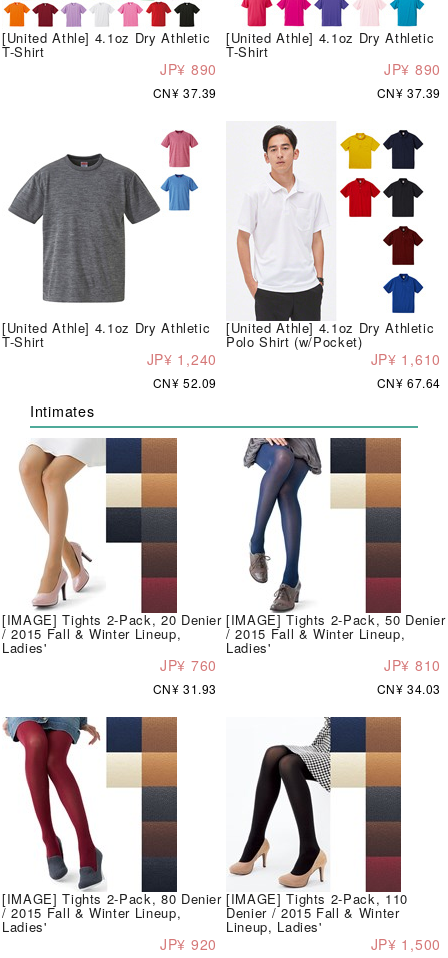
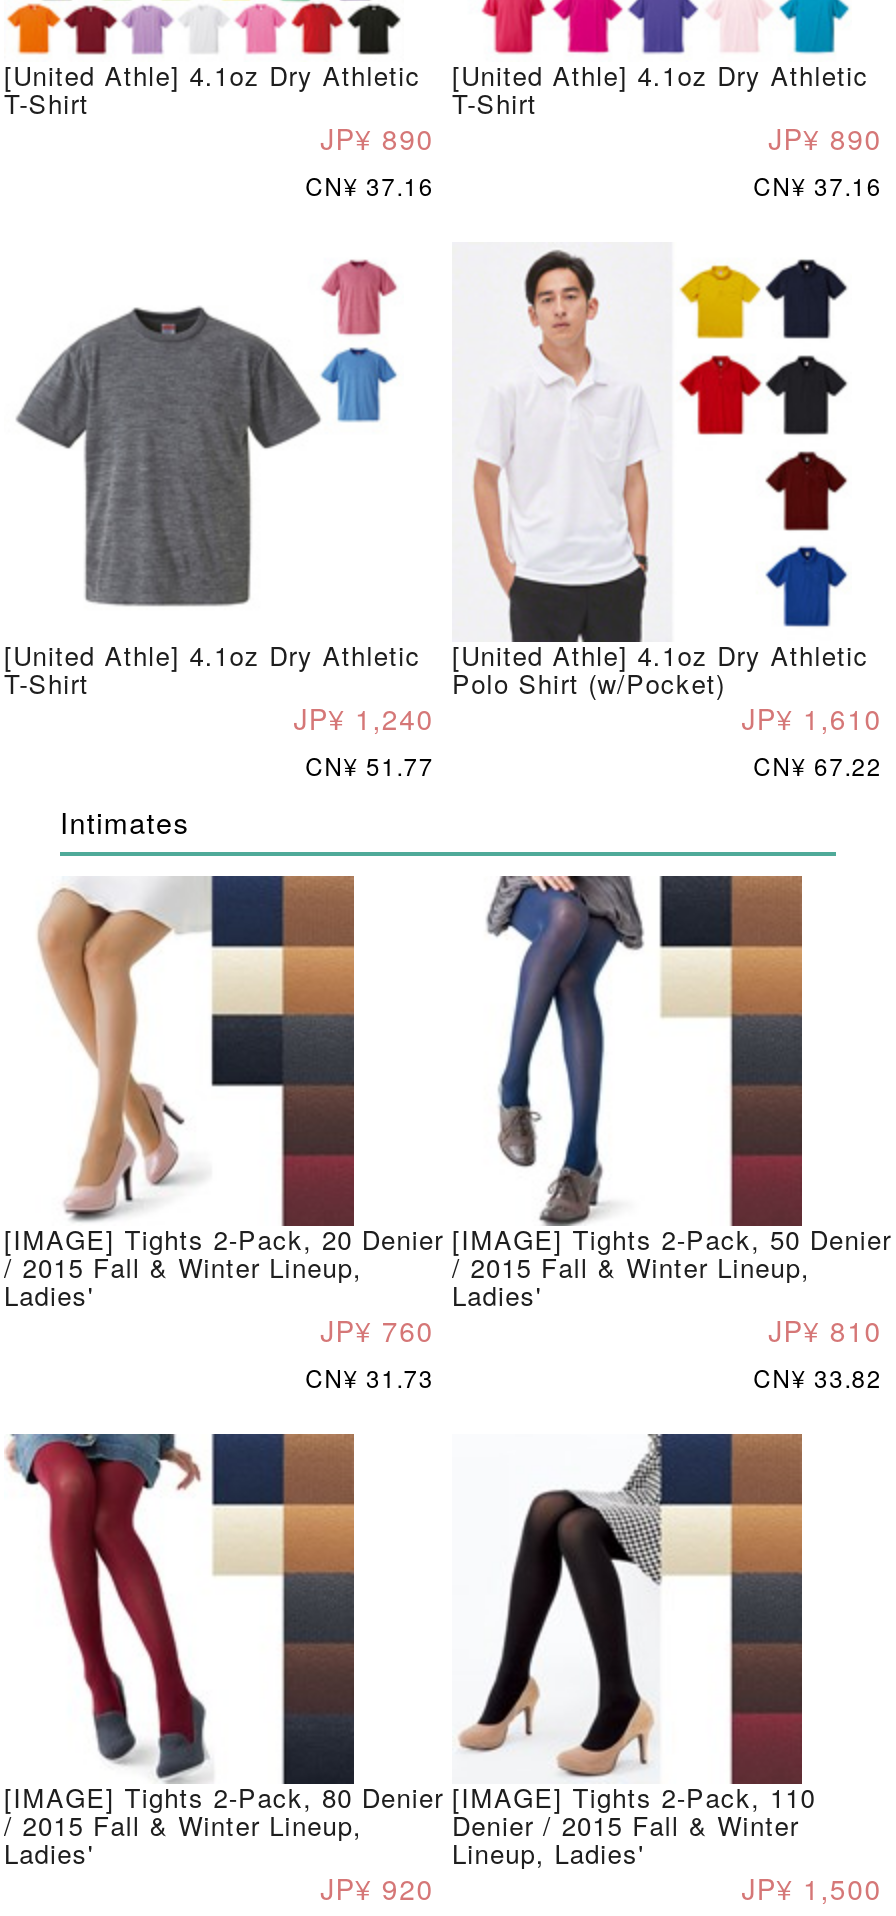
[153,84,217,101] CN¥ 37.39 -> [305,169,434,203] CN¥ 37.16
[377,84,441,101] CN¥ 37.39 -> [753,169,882,203] CN¥ 37.16
[153,374,217,391] CN¥ 52.09 -> [305,749,434,783] CN¥ 51.77
[377,374,441,391] CN¥ 67.64 -> [753,749,882,783] CN¥ 67.22
[153,680,217,697] CN¥ 31.93 -> [305,1360,434,1394] CN¥ 31.73
[377,680,441,697] CN¥ 34.03 -> [753,1360,882,1394] CN¥ 33.82

